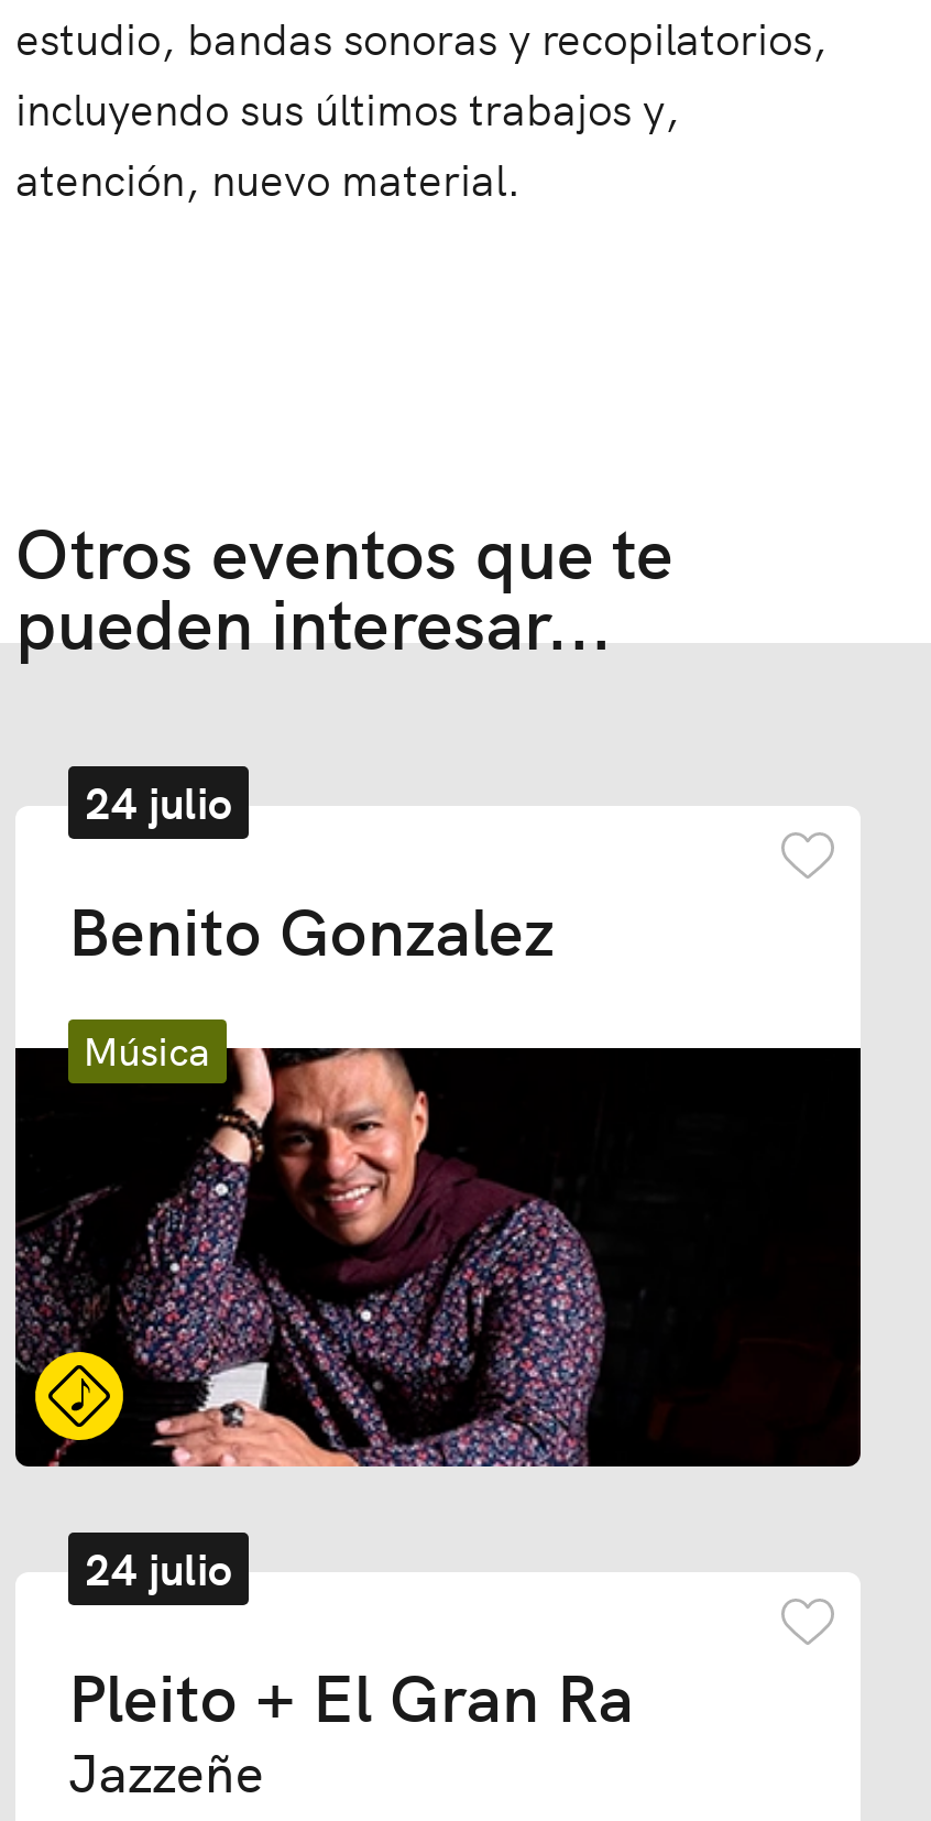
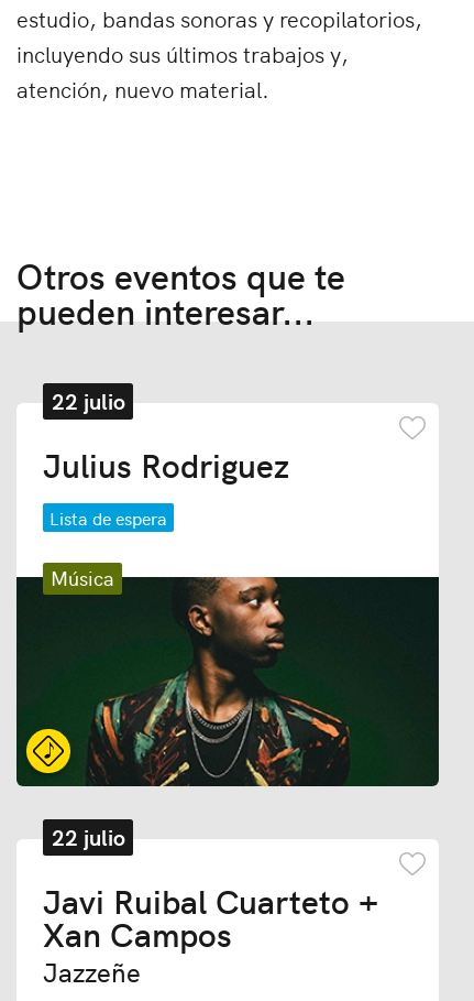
[85,769,232,833] 24 julio -> [51,385,125,417] 22 julio
[68,881,555,973] Benito Gonzalez -> [43,441,289,530] Julius Rodriguez | Lista de espera
[15,1046,856,1599] [image] | 24 julio -> [16,576,438,853] [image] | 22 julio
[68,1647,634,1740] Pleito + El Gran Ra -> [43,877,378,956] Javi Ruibal Cuarteto + | Xan Campos

